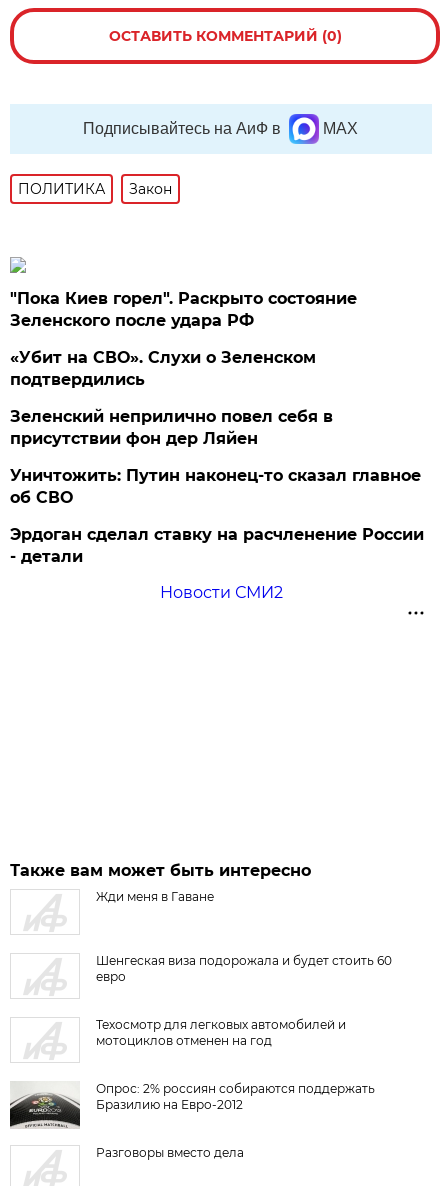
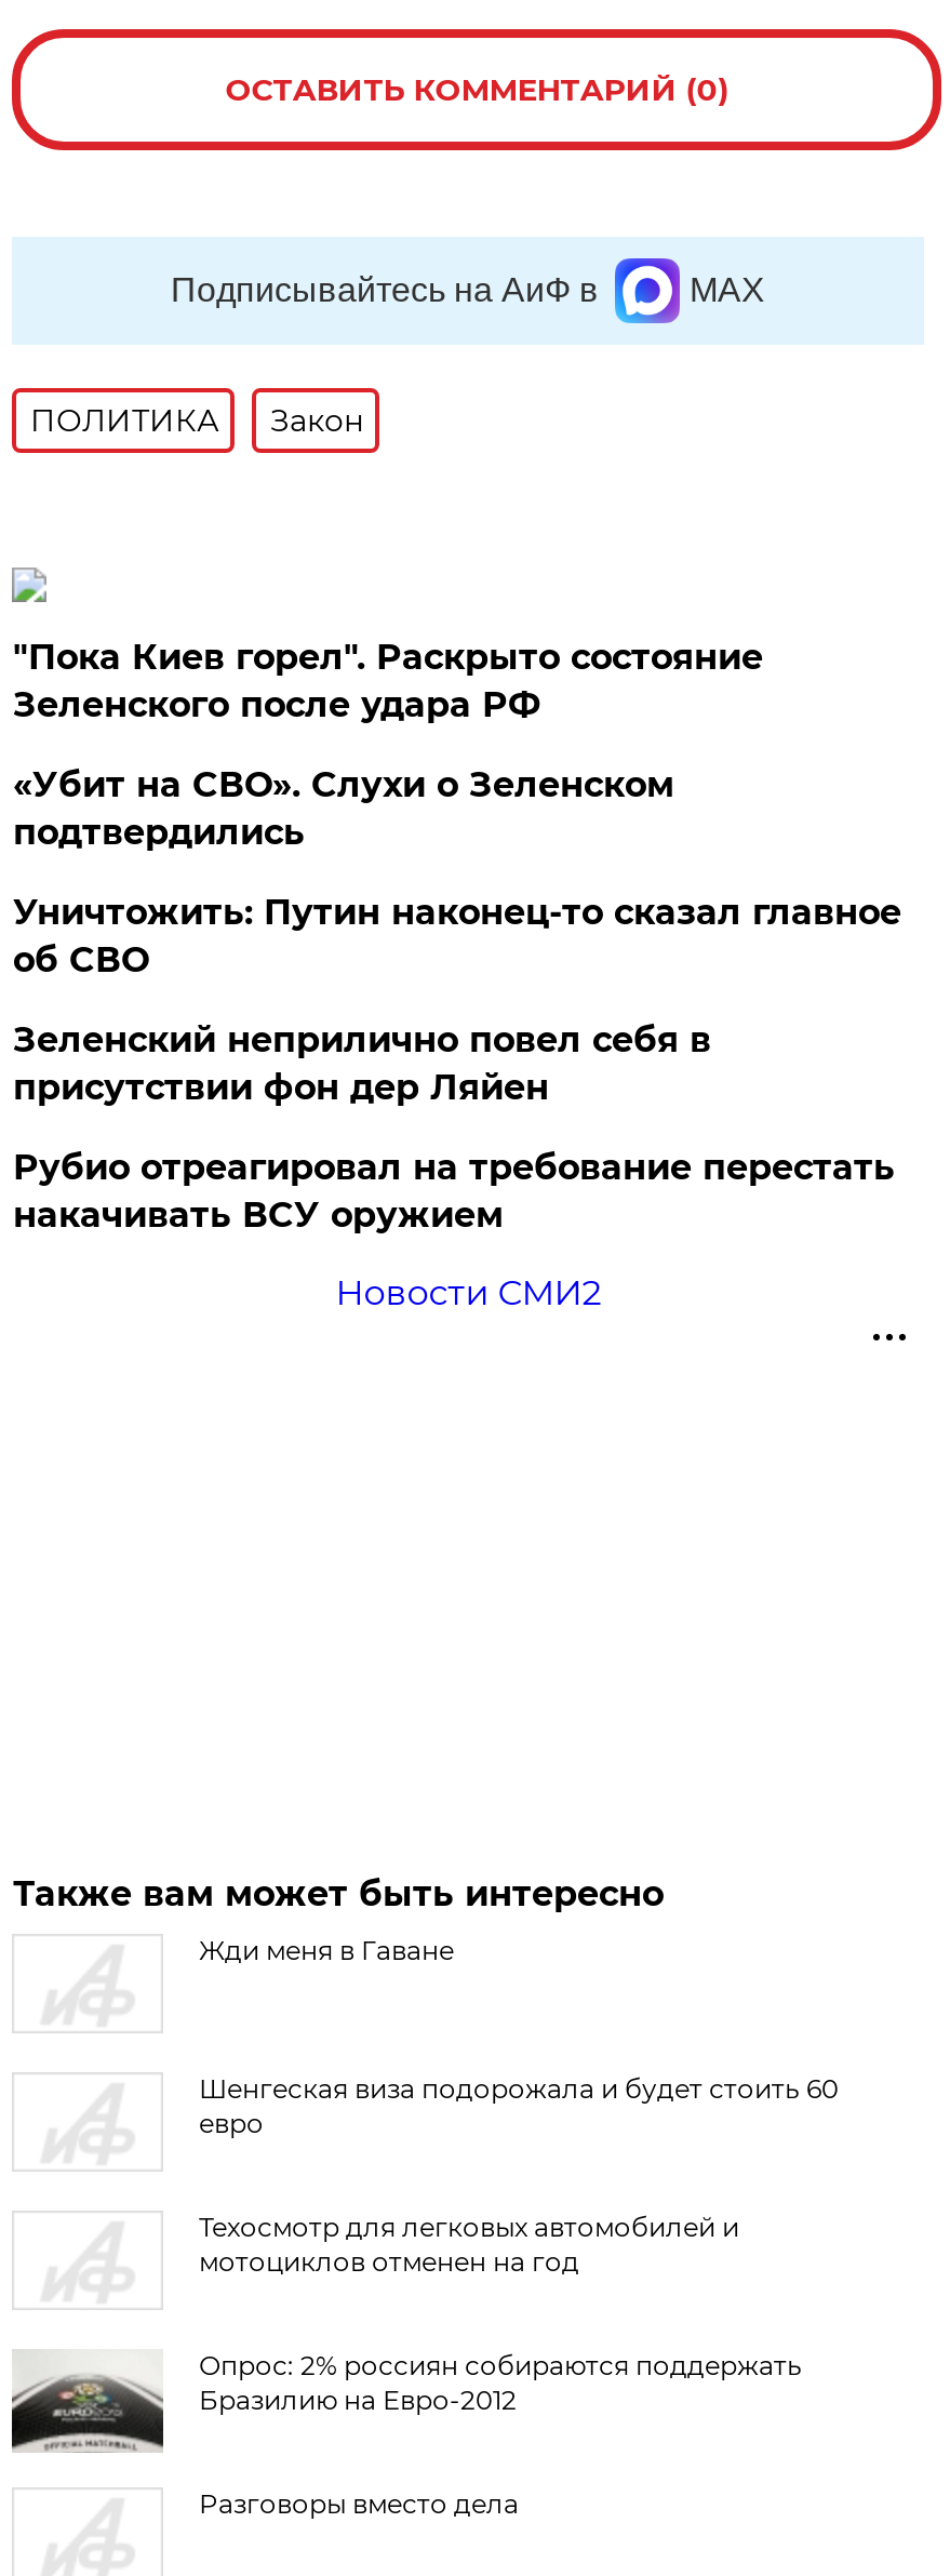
moved [10,407,333,448] -> [13,1019,711,1108]: Зеленский неприлично повел cебя в | присутствии фон дер Ляйен
moved [10,466,421,507] -> [13,892,901,980]: Уничтожить: Путин наконец-то сказал главное | об СВО
[10,525,424,566] Эрдоган сделал ставку на расчленение России | - детали -> [13,1147,895,1236] Рубио отреагировал на требование перестать | накачивать ВСУ оружием

